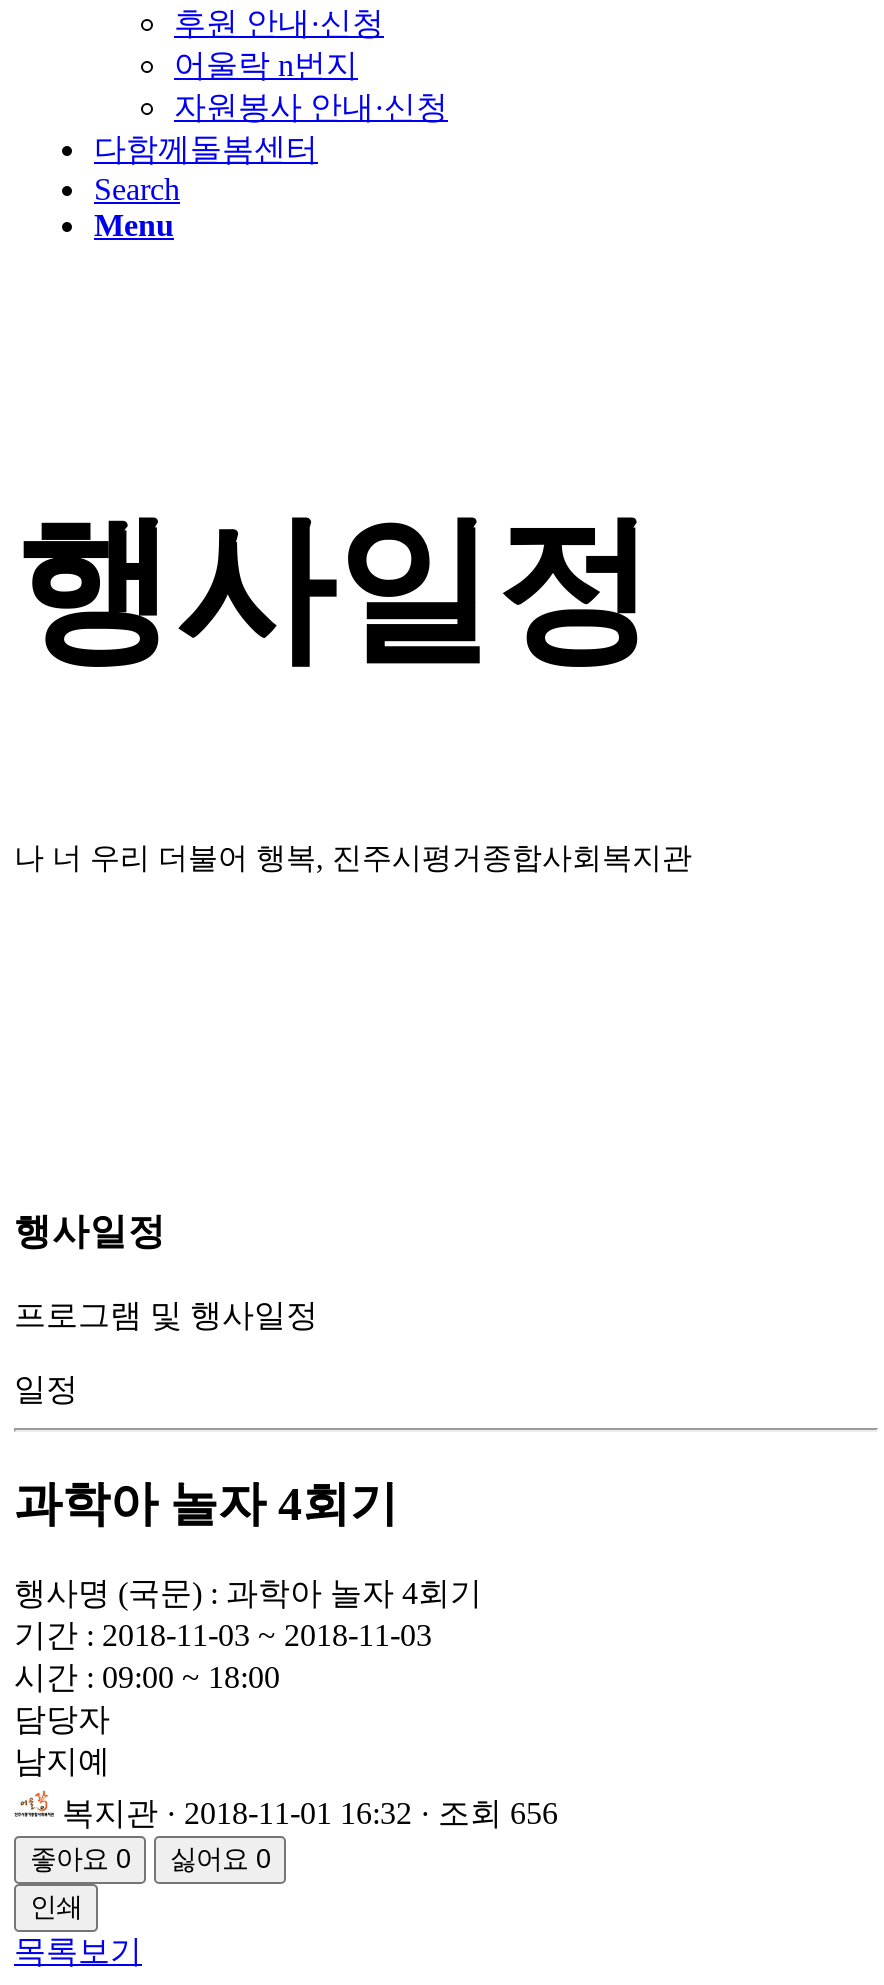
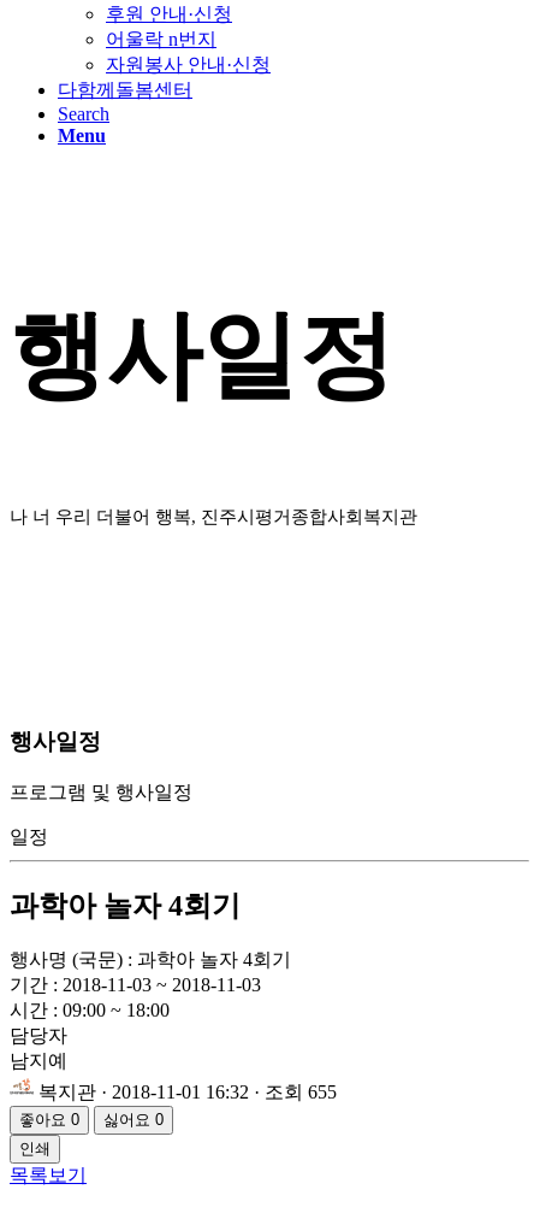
[54,1797,558,1831] 복지관 · 2018-11-01 16:32 · 조회 656 -> [34,1082,337,1103] 복지관 · 2018-11-01 16:32 · 조회 655

